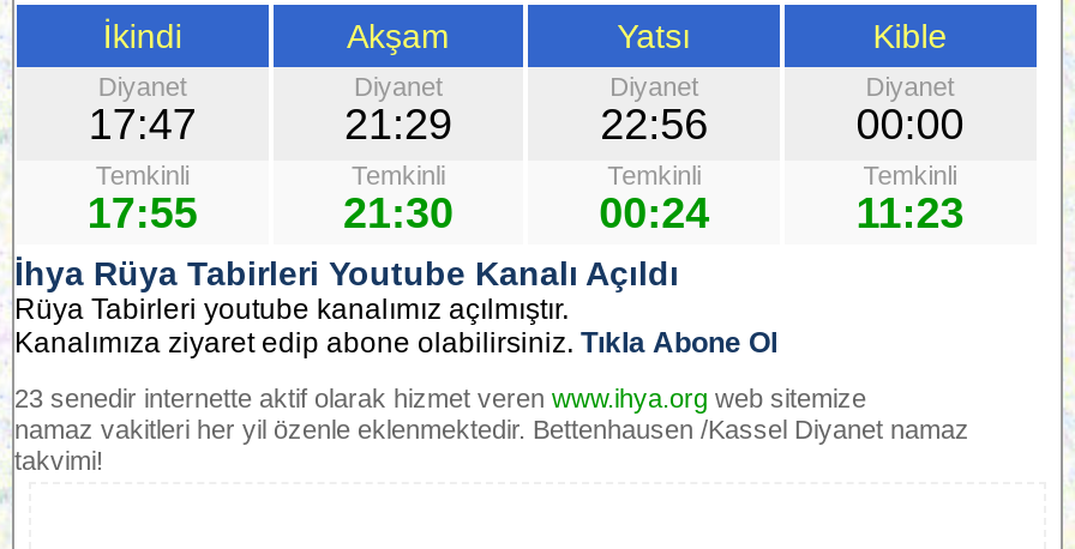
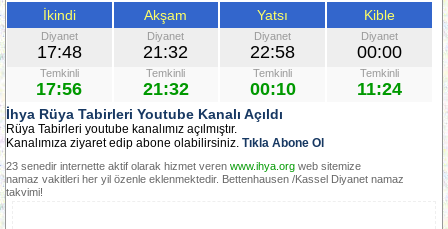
[88,101,196,149] 17:47 -> [37,42,82,62] 17:48
[344,101,452,149] 21:29 -> [143,42,188,62] 21:32
[600,101,708,149] 22:56 -> [250,42,295,62] 22:58
[87,189,197,237] 17:55 -> [36,79,82,99] 17:56
[343,189,453,237] 21:30 -> [143,79,189,99] 21:32
[599,189,709,237] 00:24 -> [250,79,296,99] 00:10
[856,189,964,237] 11:23 -> [357,79,402,99] 11:24

